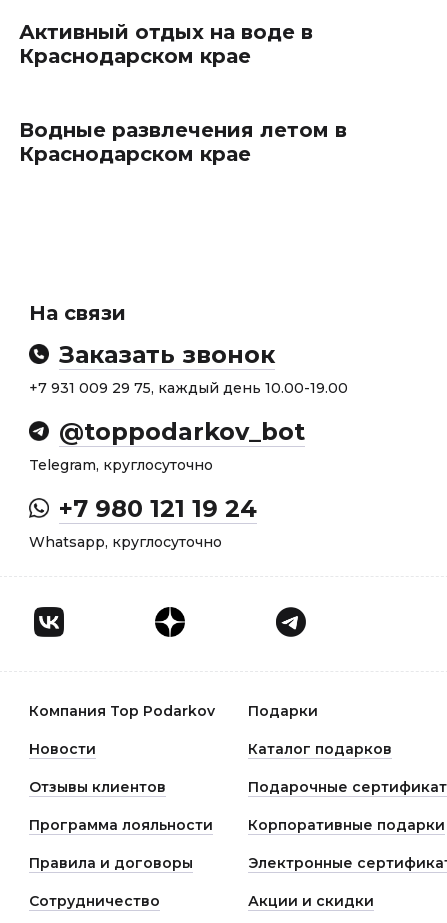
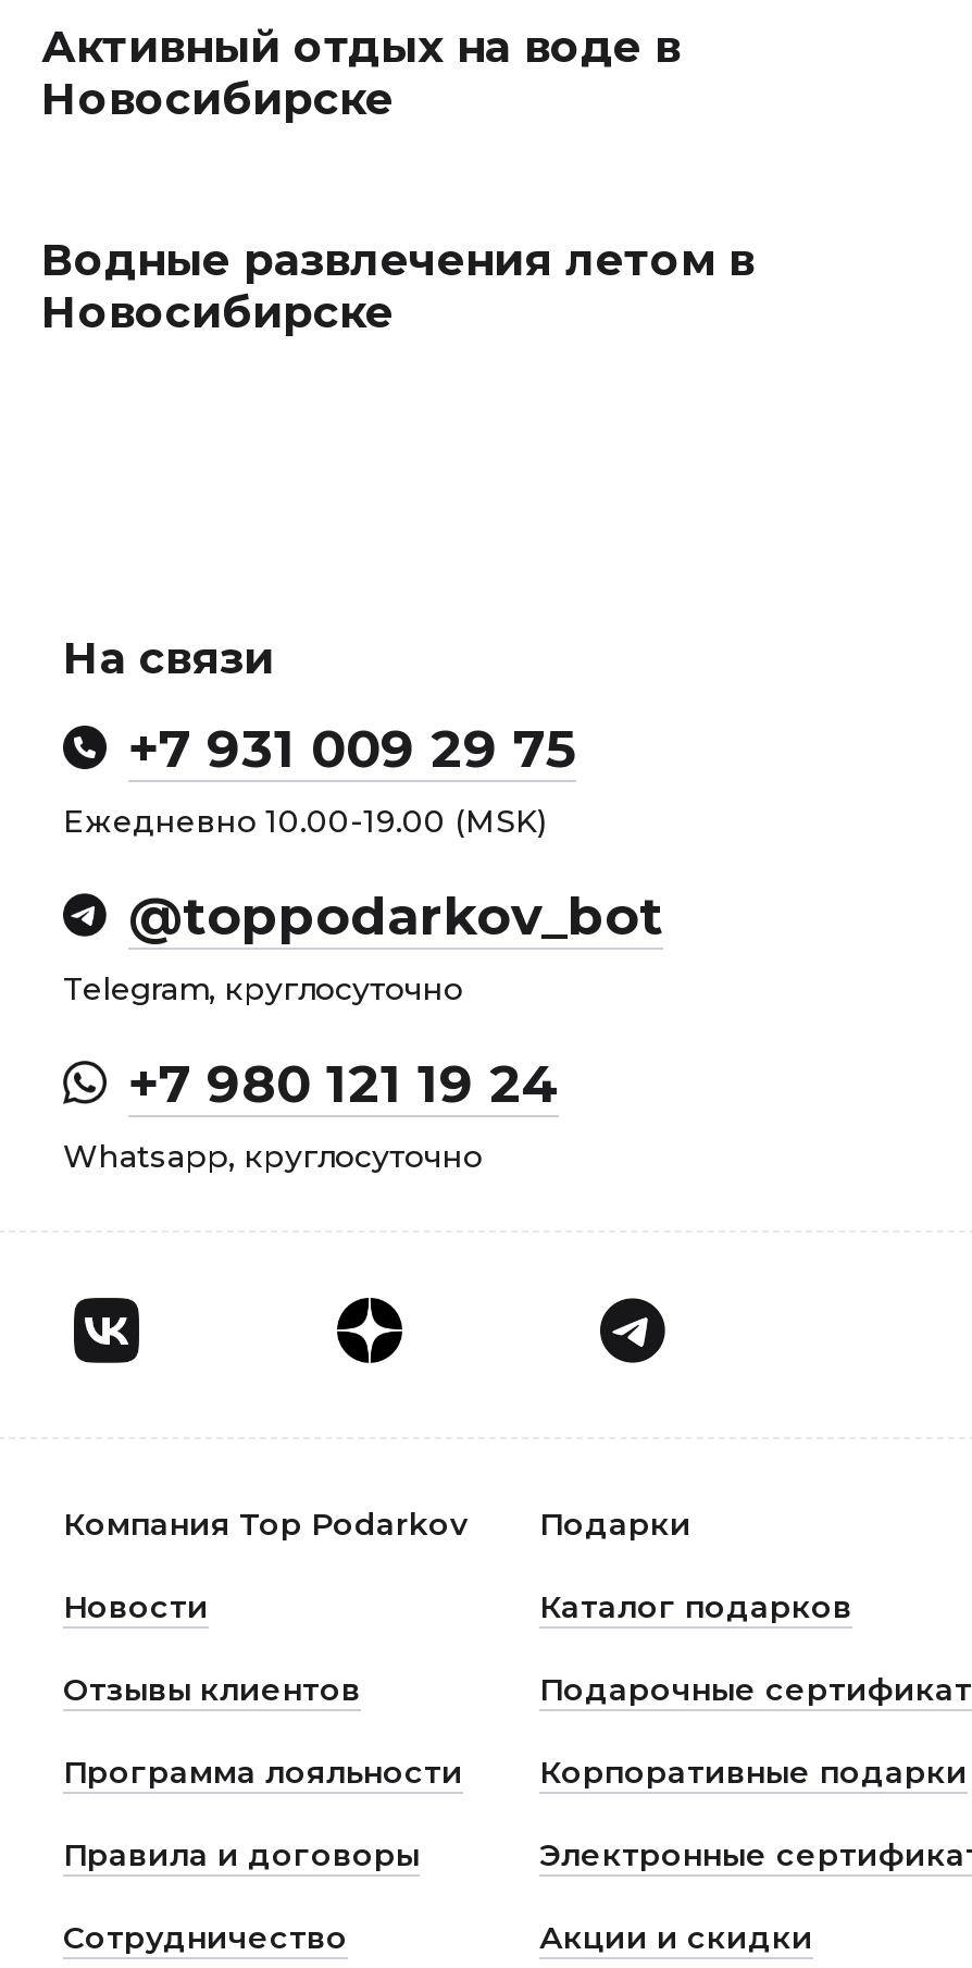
[19,44,251,68] Краснодарском крае -> [41,73,394,125] Новосибирске
[19,142,251,166] Краснодарском крае -> [41,286,394,338] Новосибирске
[29,340,348,397] Заказать звонок | +7 931 009 29 75, каждый день 10.00-19.00 -> [63,717,576,841] +7 931 009 29 75 | Ежедневно 10.00-19.00 (MSK)

